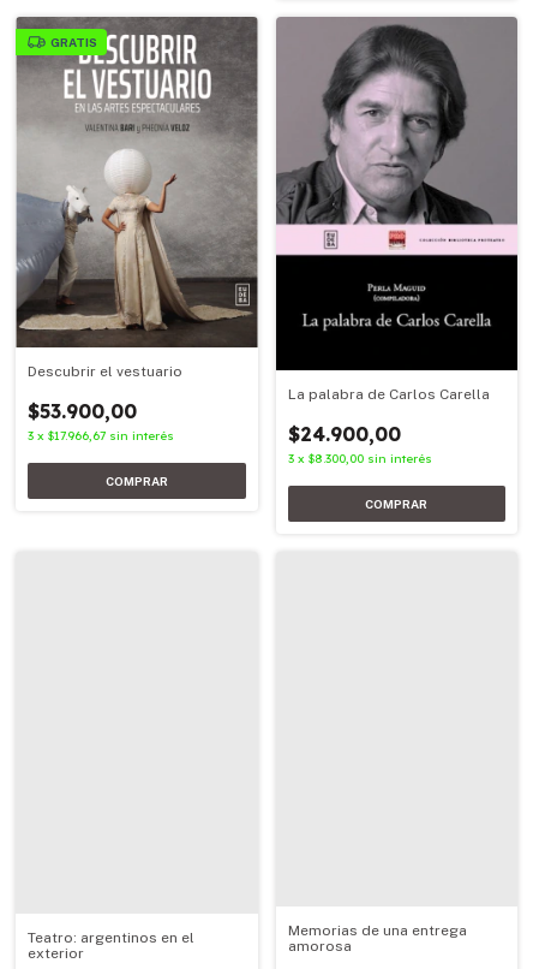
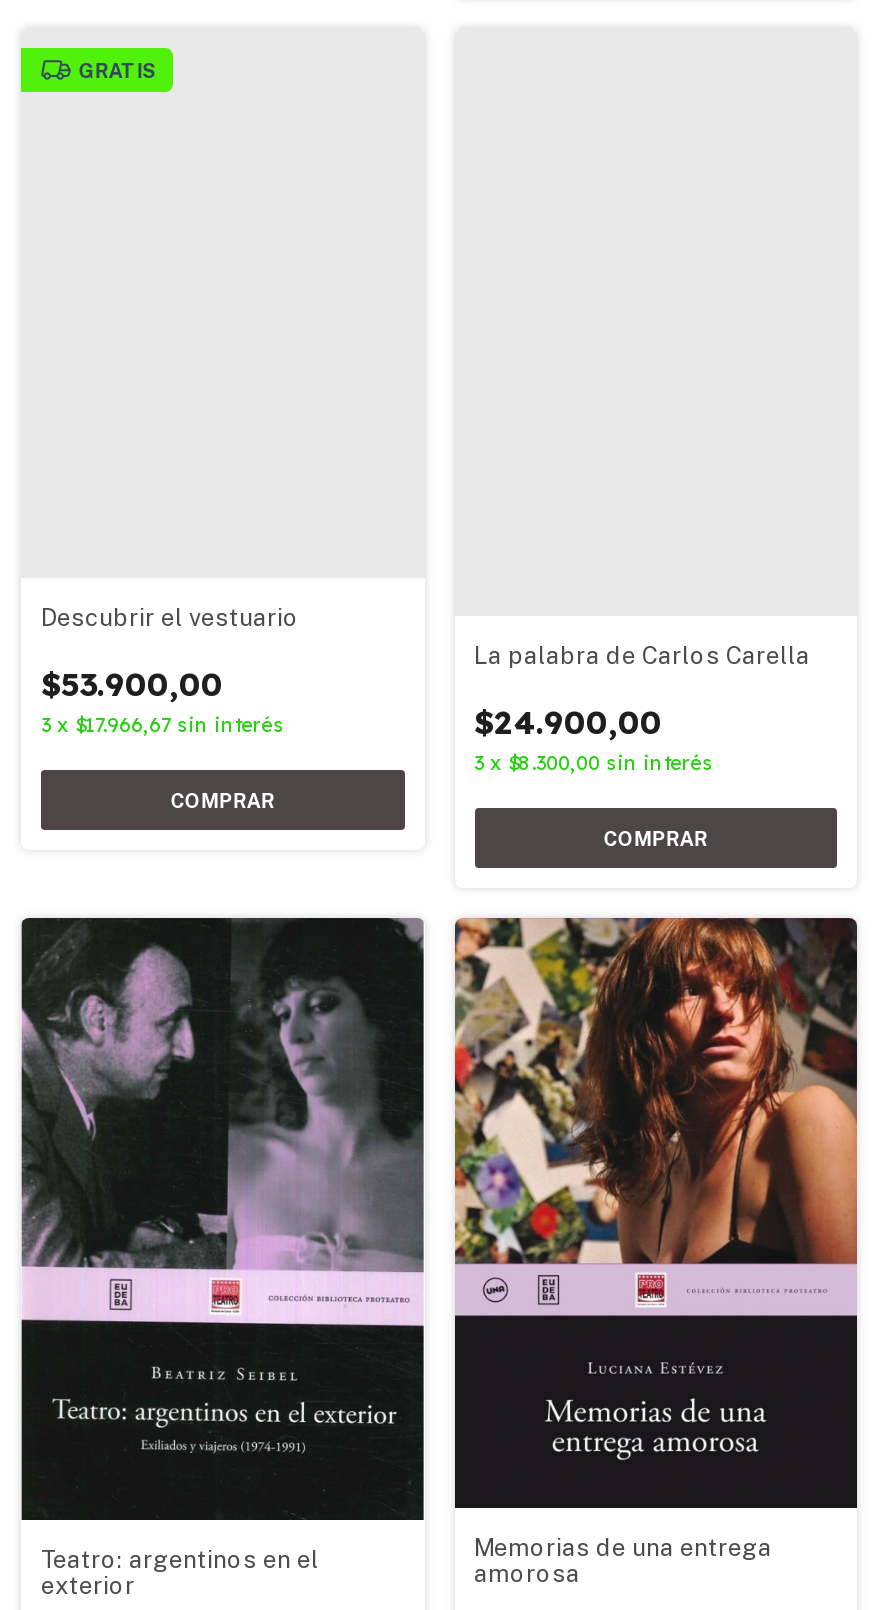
[14,16,259,349] [image] -> none
[275,17,519,371] [image] -> none
none -> [19,916,425,1522] [image]
none -> [453,916,859,1510] [image]

